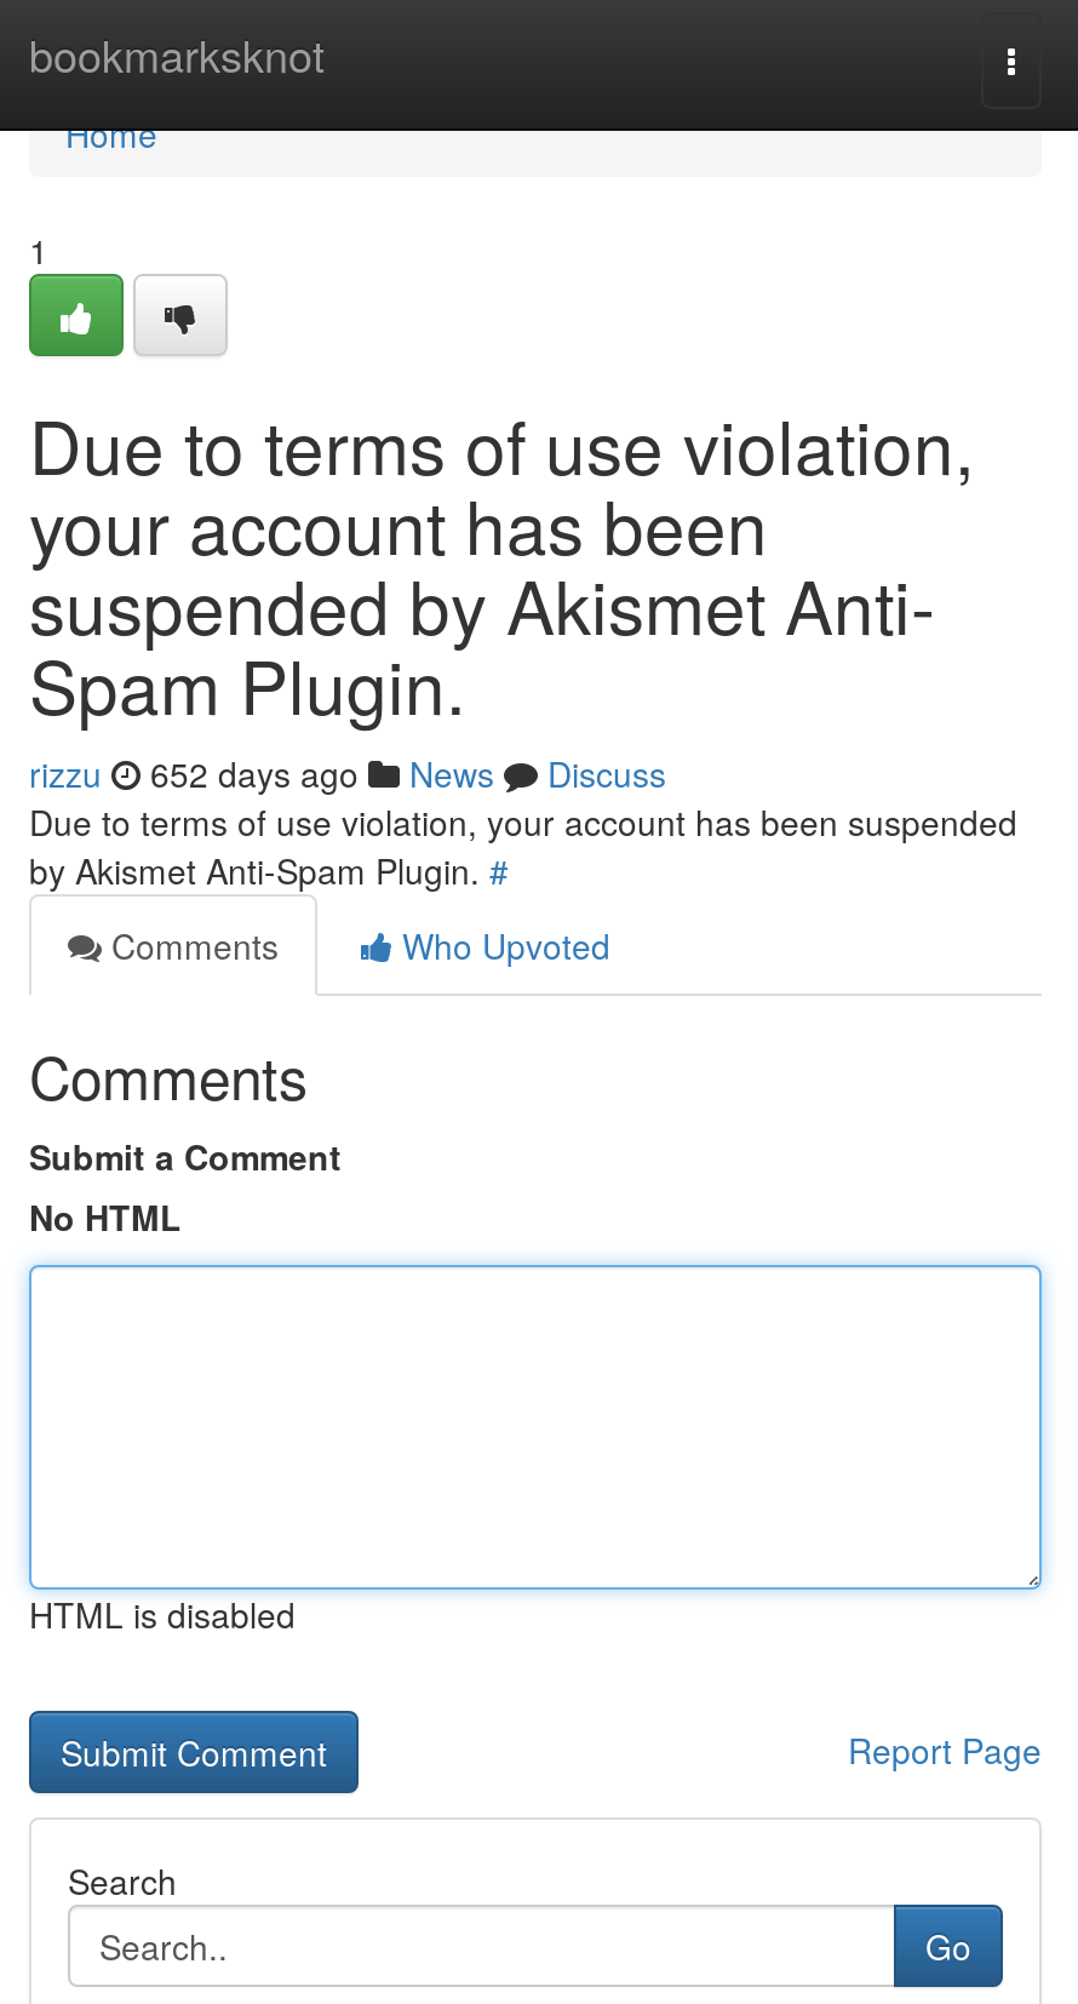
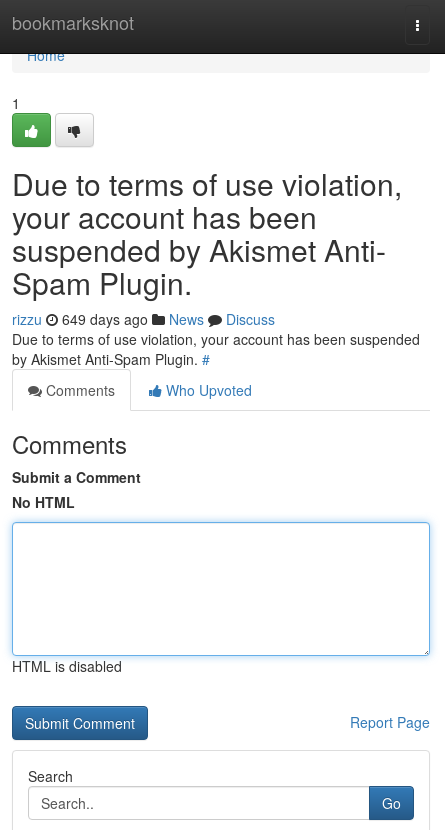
[29,749,666,797] rizzu 652 days ago News Discuss -> [12,309,275,329] rizzu 649 days ago News Discuss

